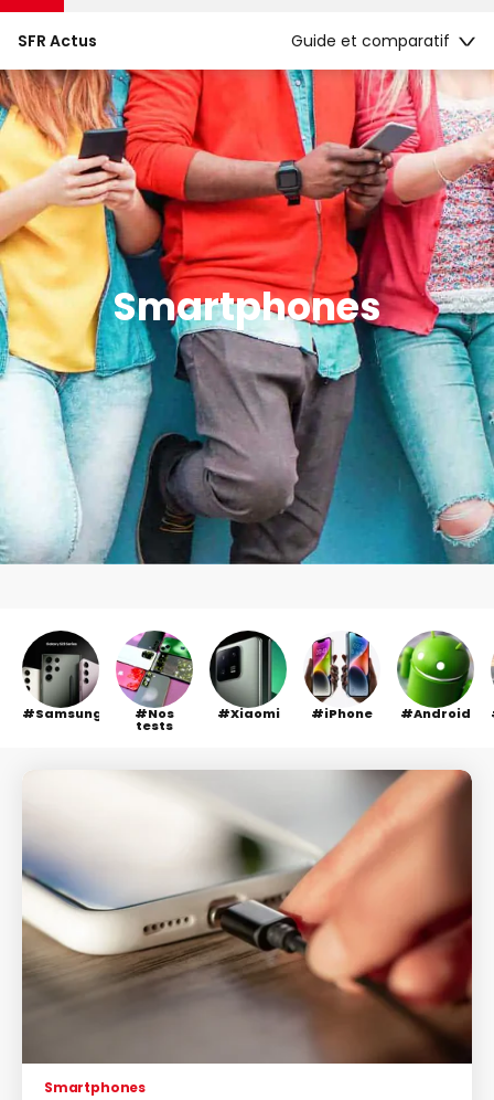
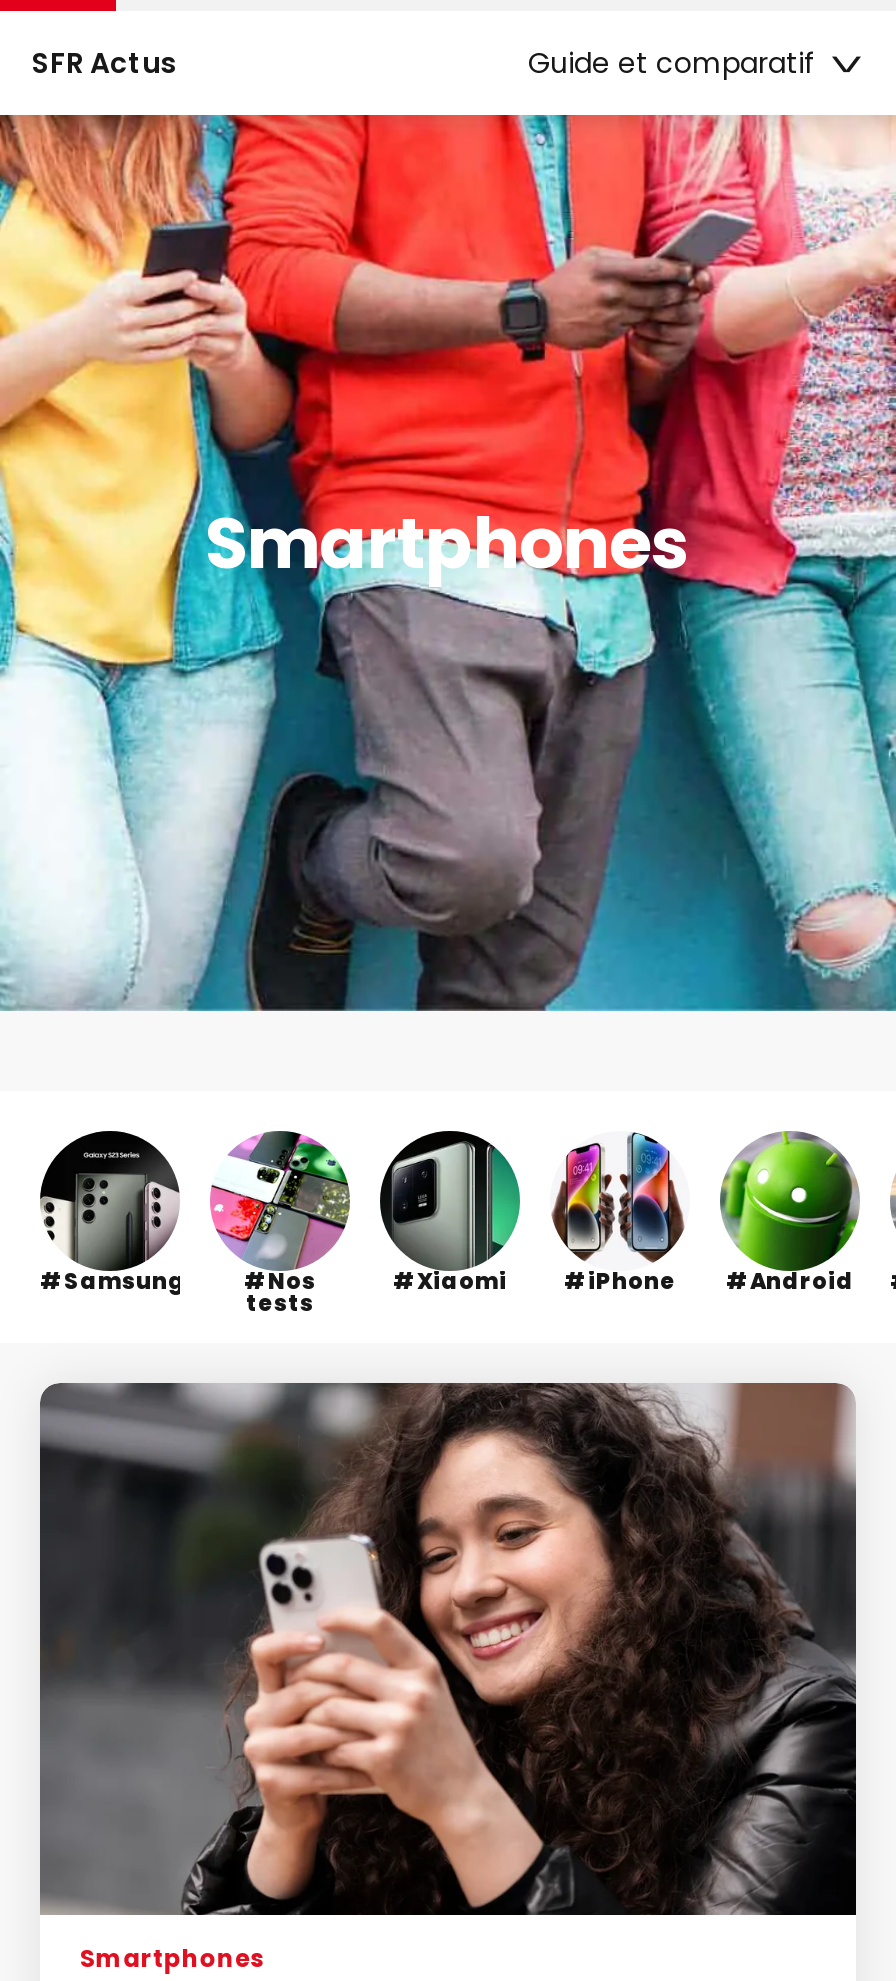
[22,769,473,1065] [image] -> [38,1381,858,1917] [image]

